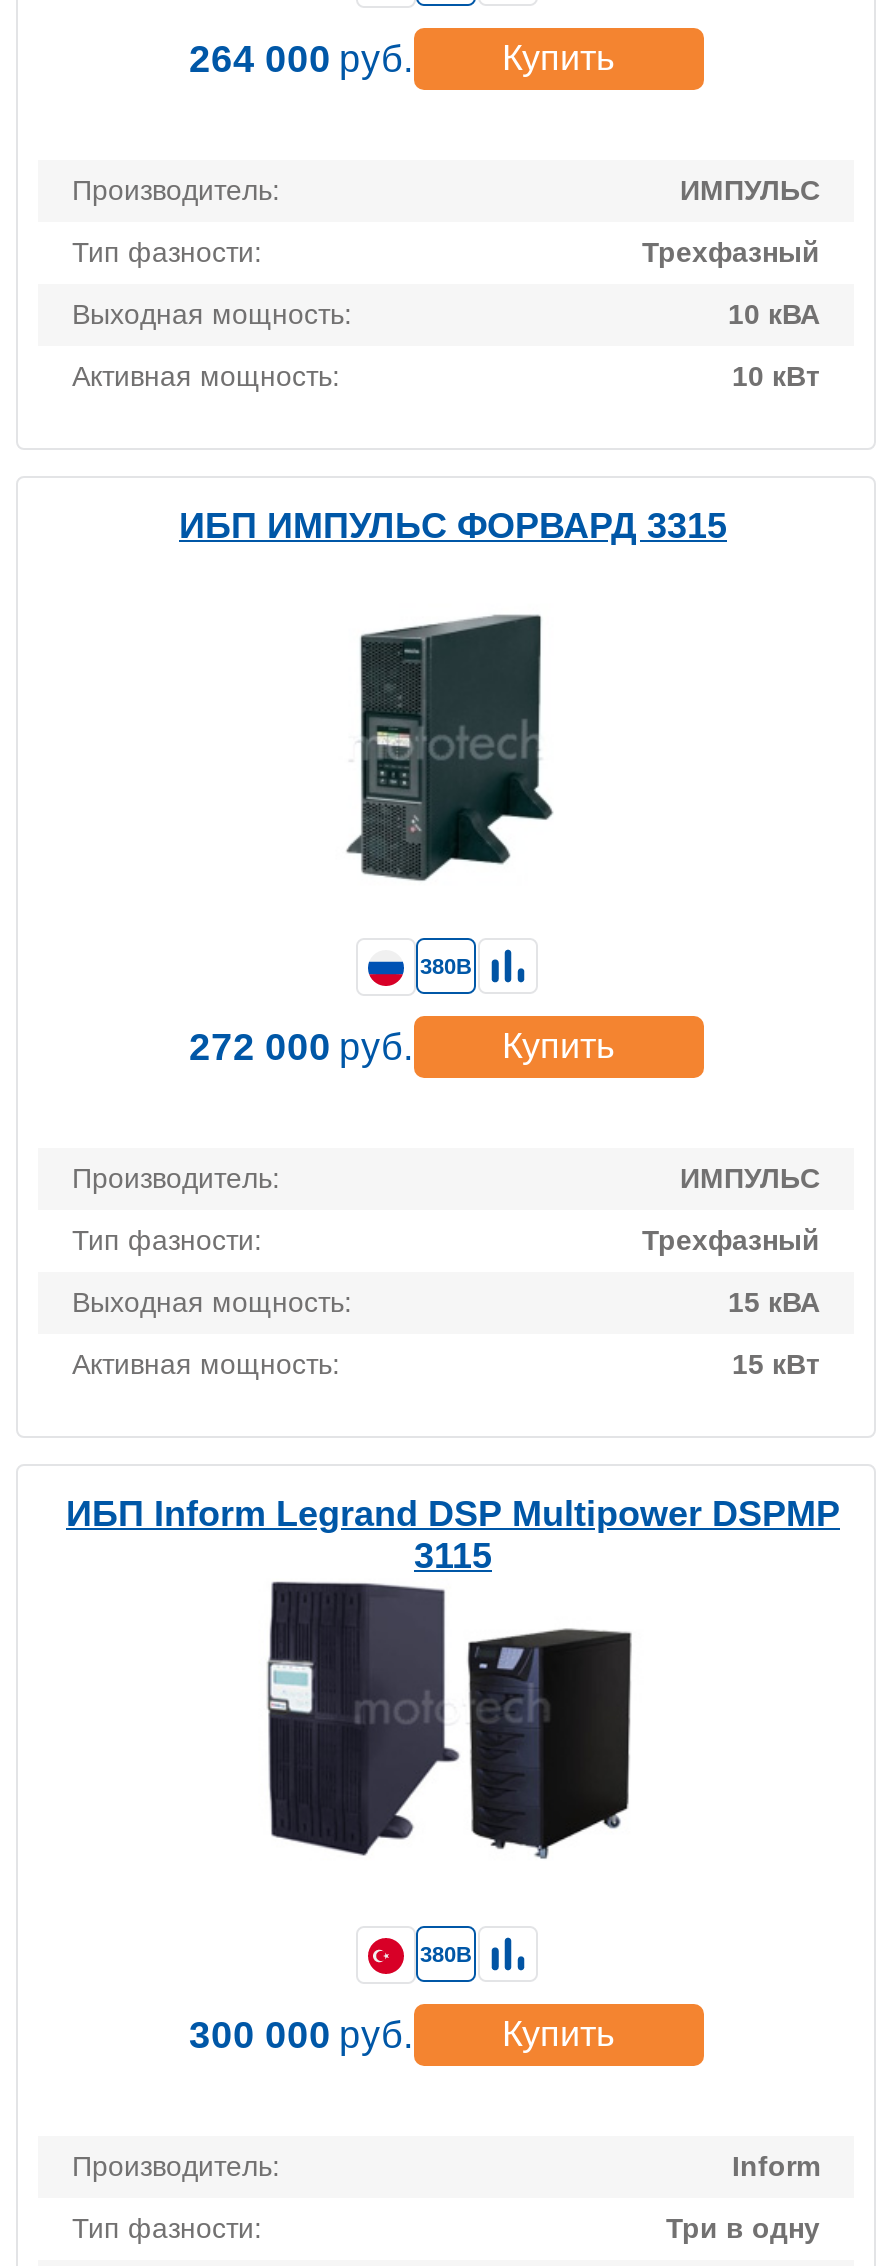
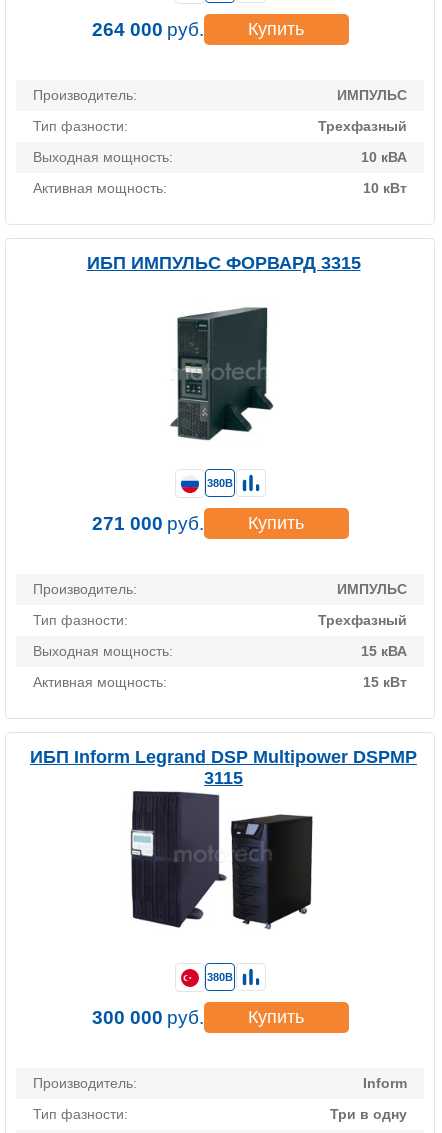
[189,1025,413,1067] 272 000 руб. -> [91,513,203,534] 271 000 руб.

